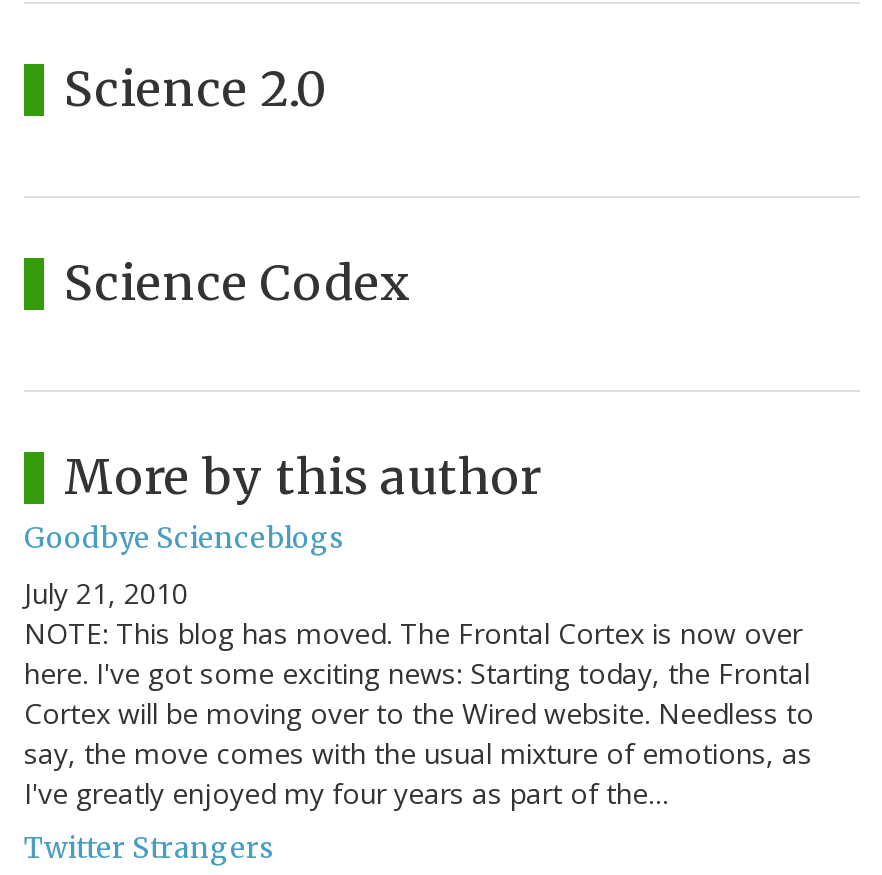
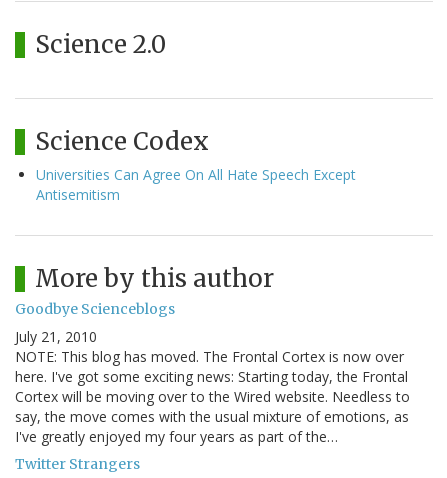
none -> [36,165,356,204] Universities Can Agree On All Hate Speech Except | Antisemitism

